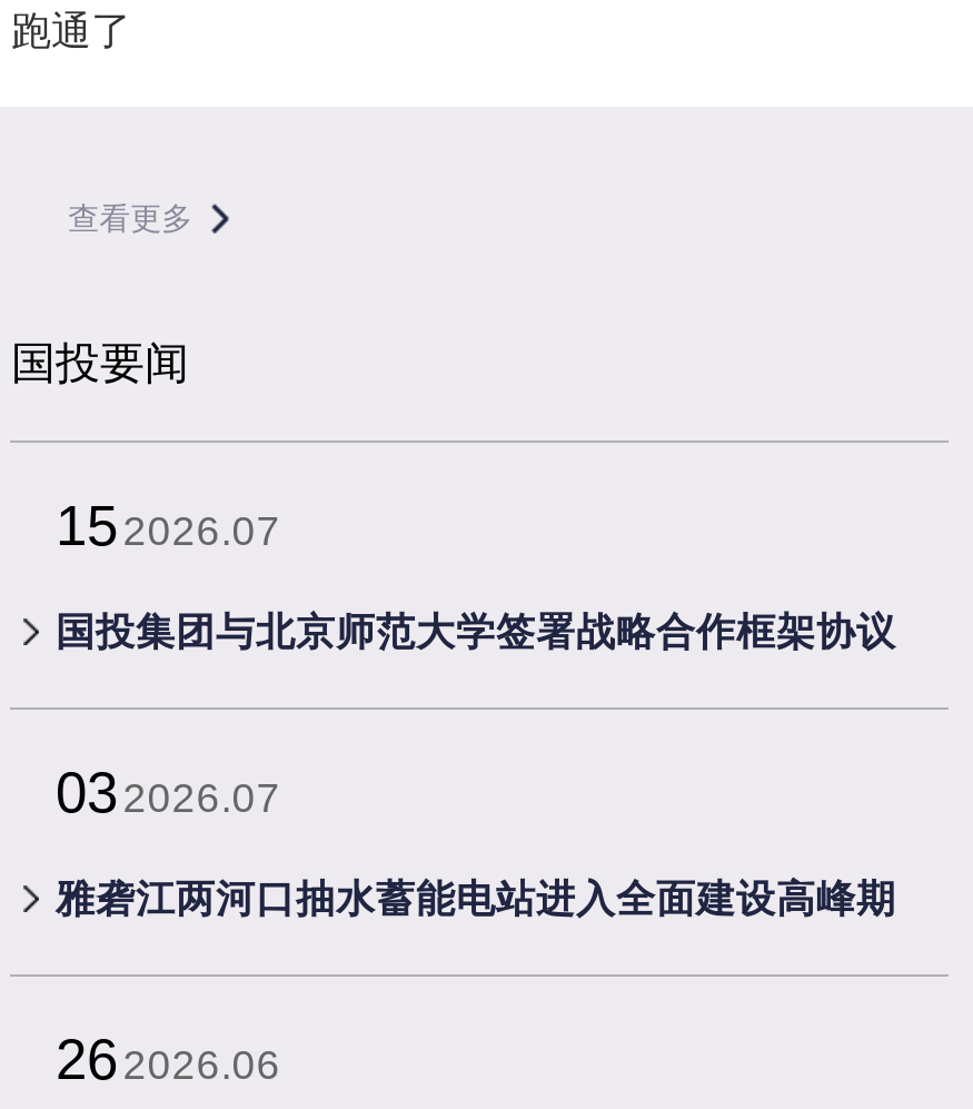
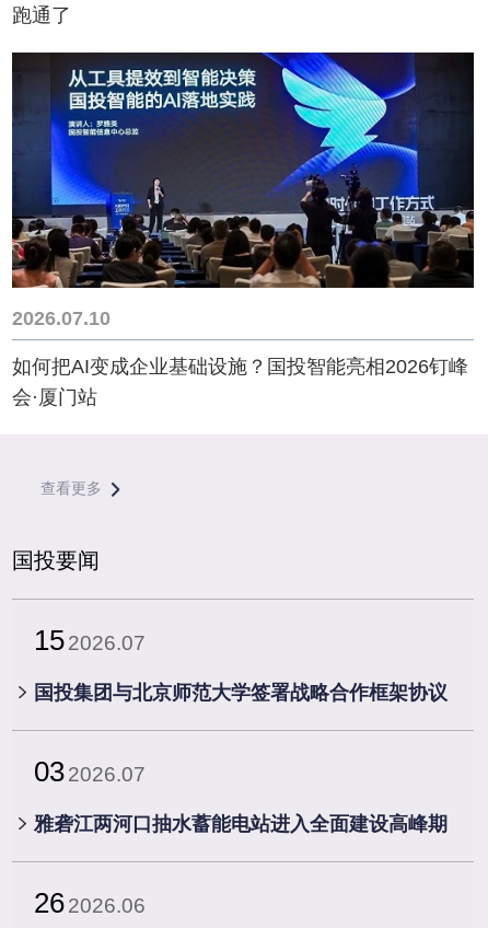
none -> [11,51,475,408] [image] | 2026.07.10 | 如何把AI变成企业基础设施？国投智能亮相2026钉峰 | 会·厦门站

